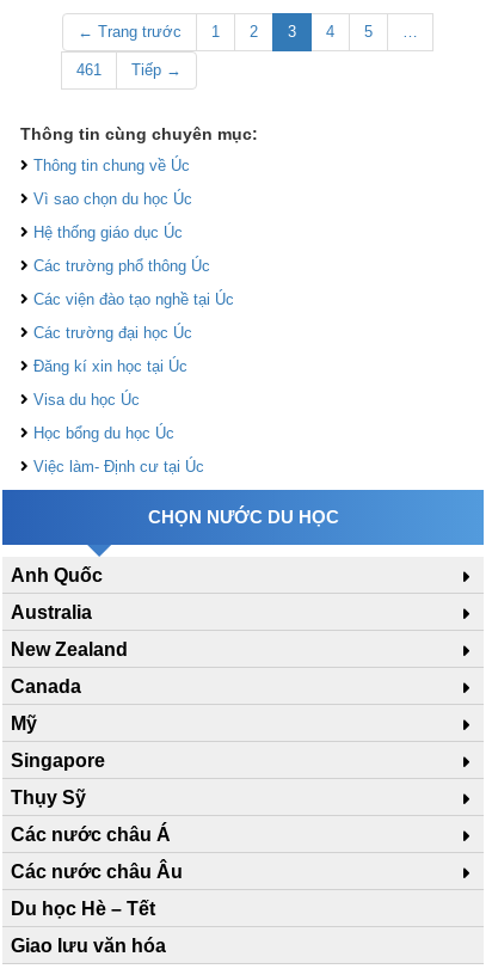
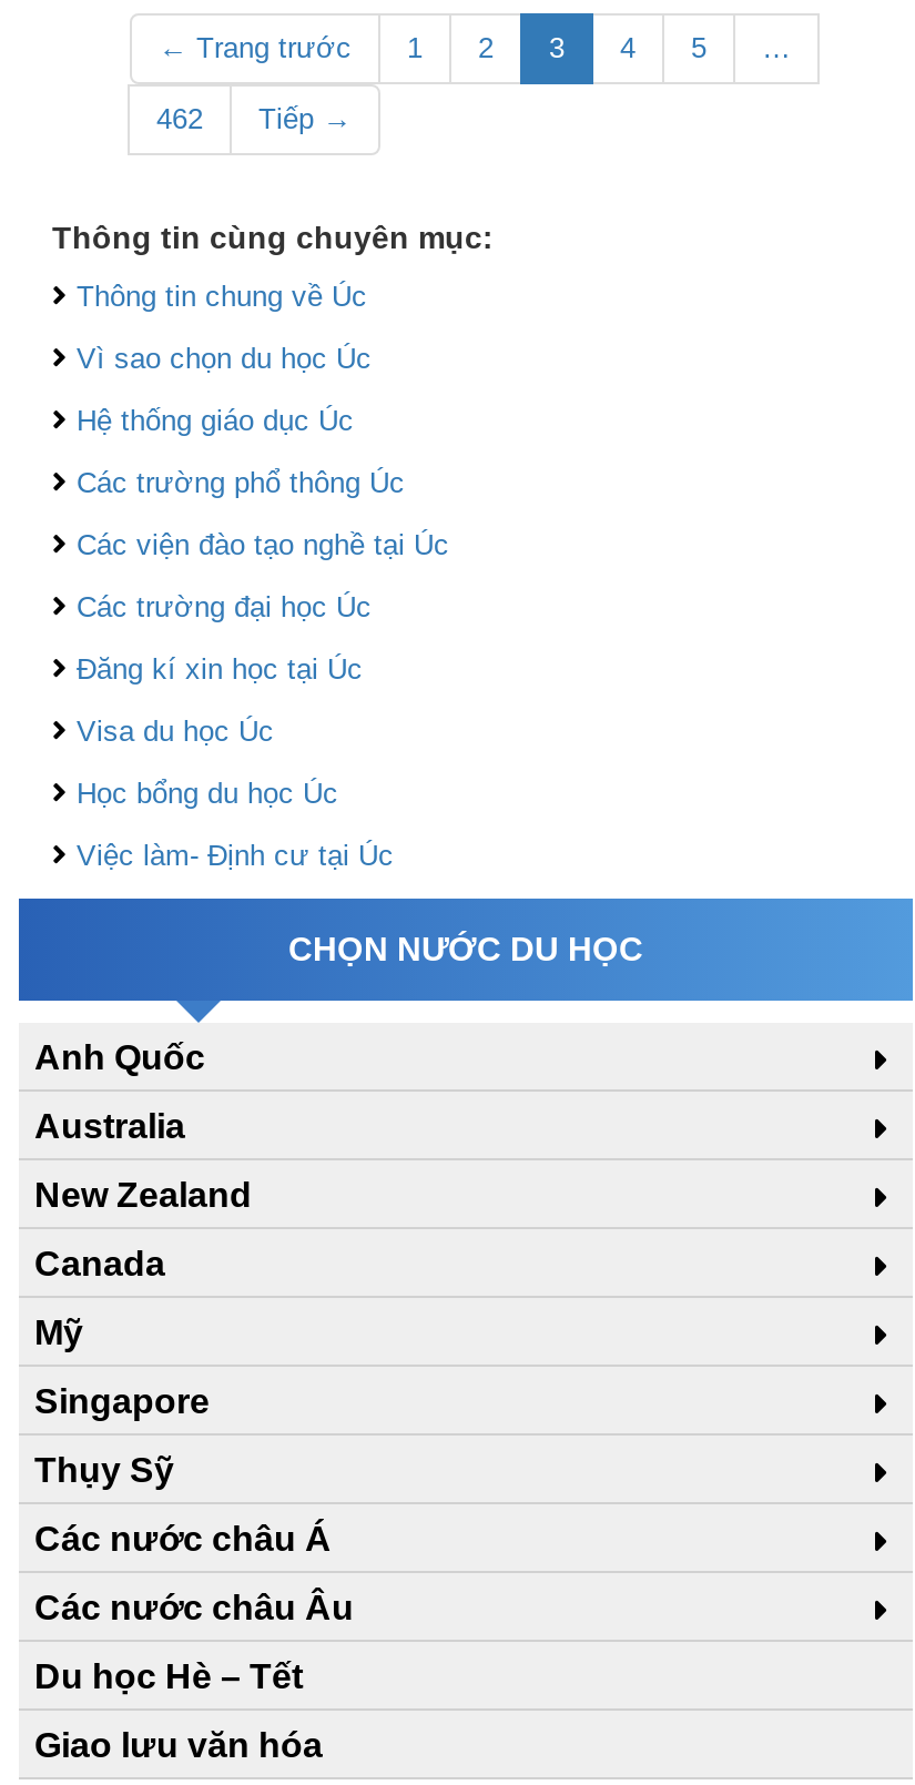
[76,61,102,79] 461 -> [156,102,203,135] 462

